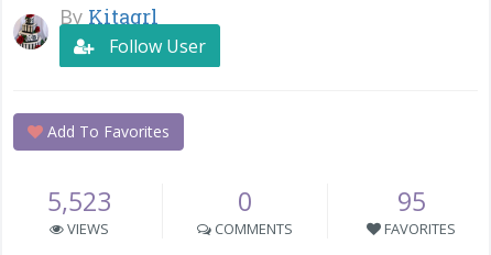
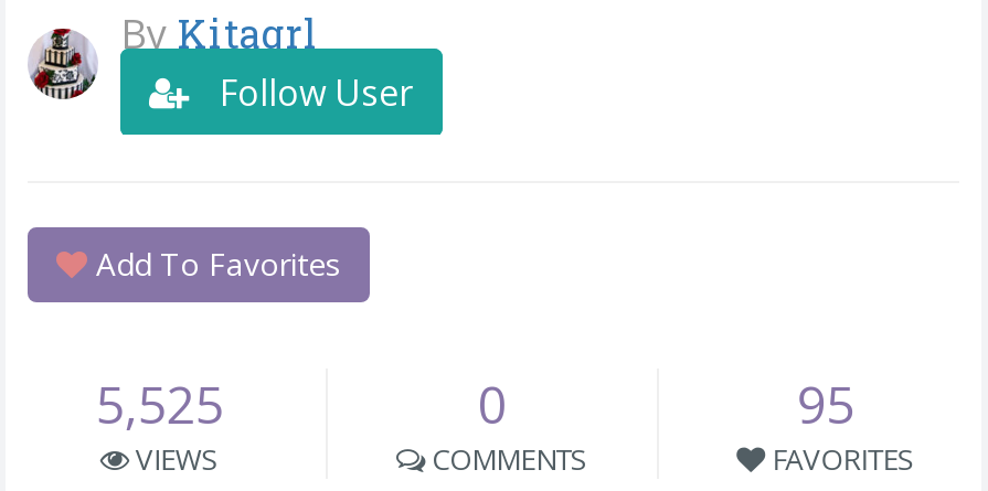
[47,184,111,219] 5,523 -> [96,369,224,439] 5,525

